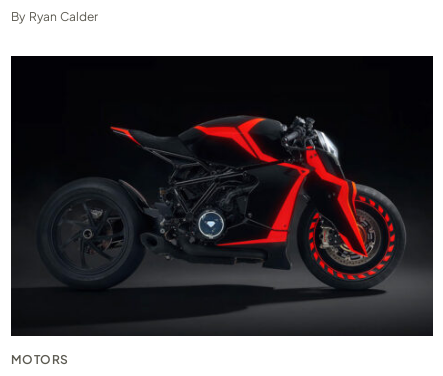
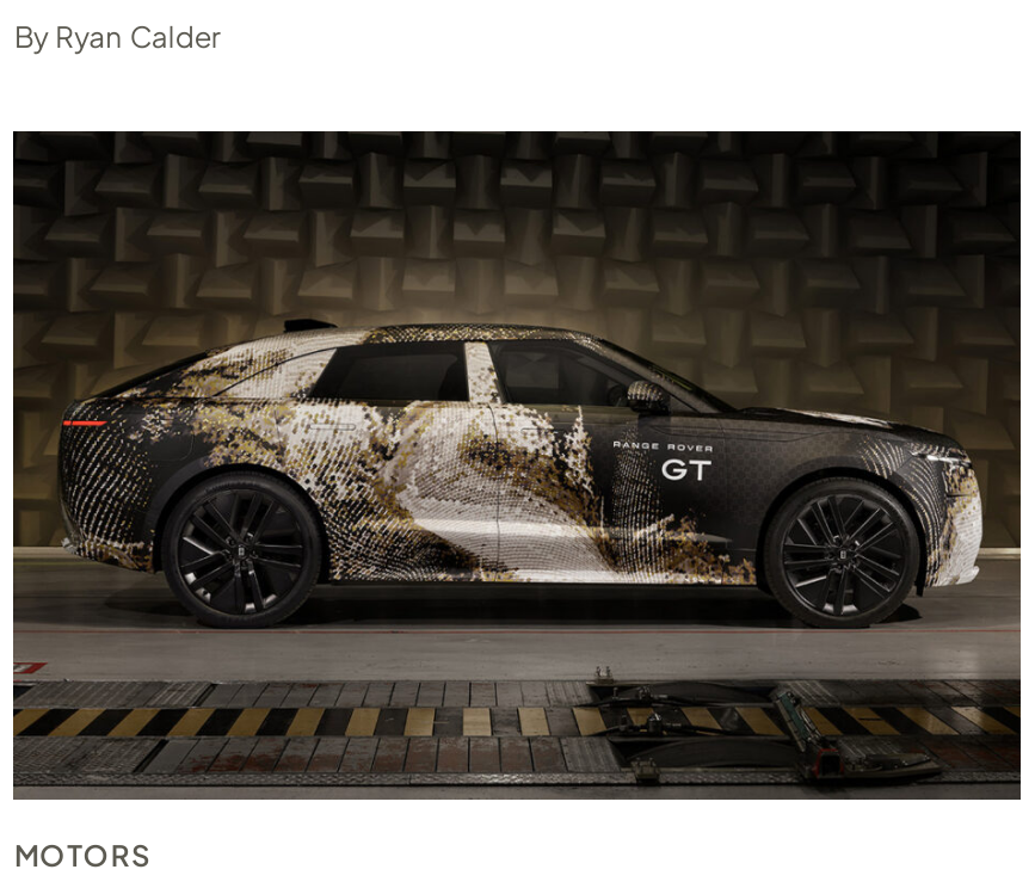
[11,56,433,335] [image] -> [13,131,1023,800] [image]

